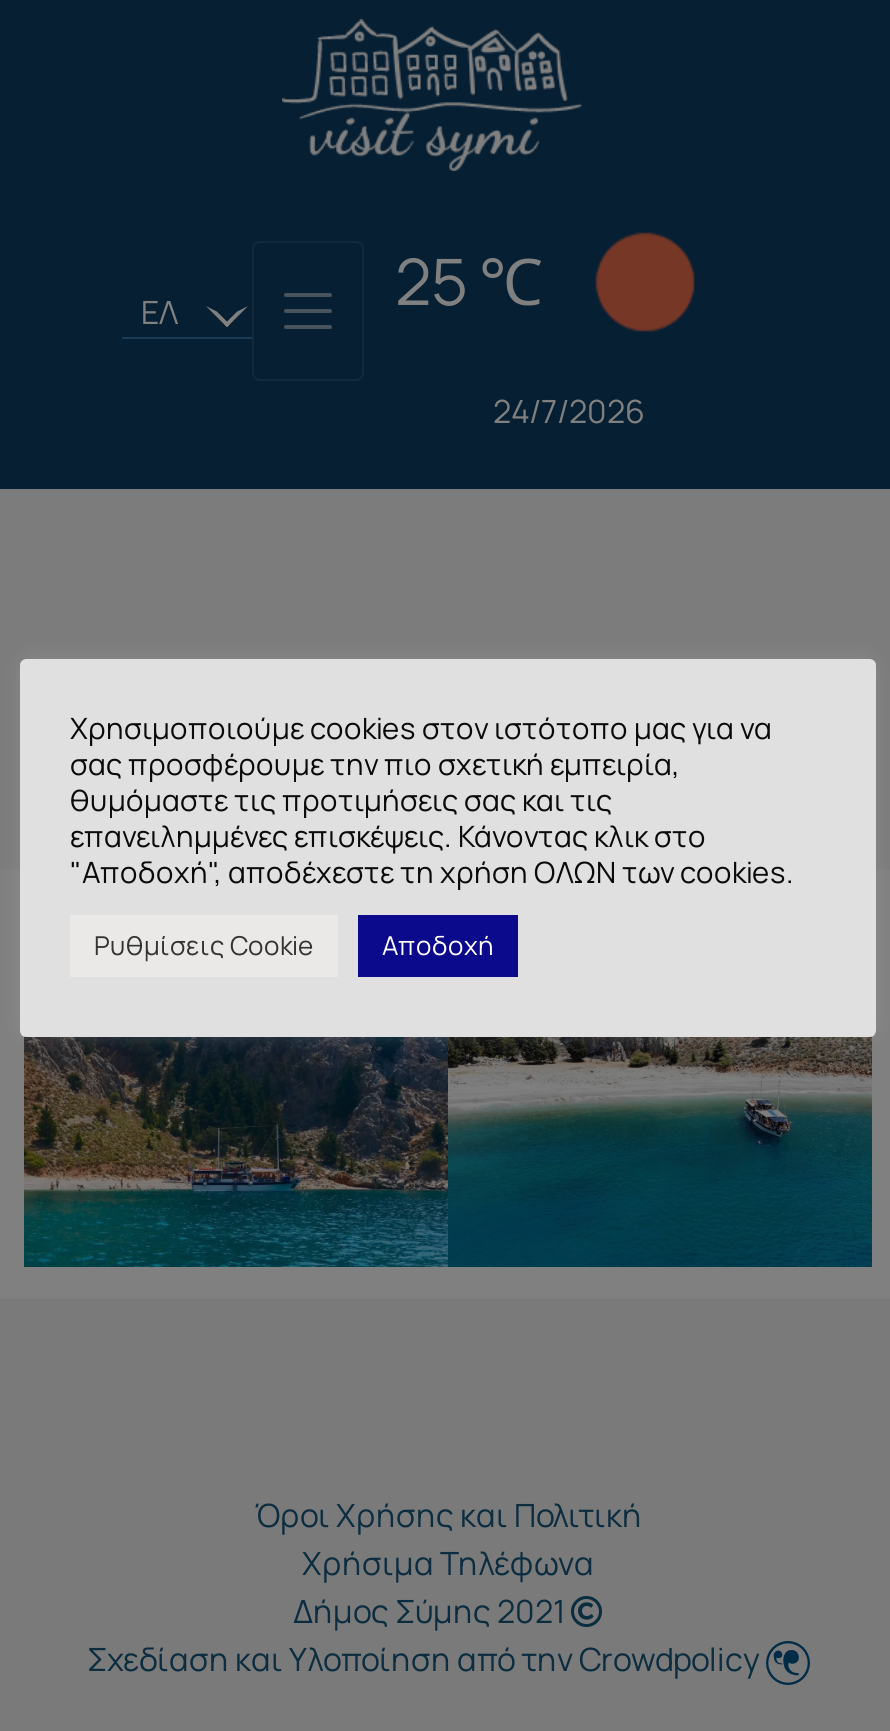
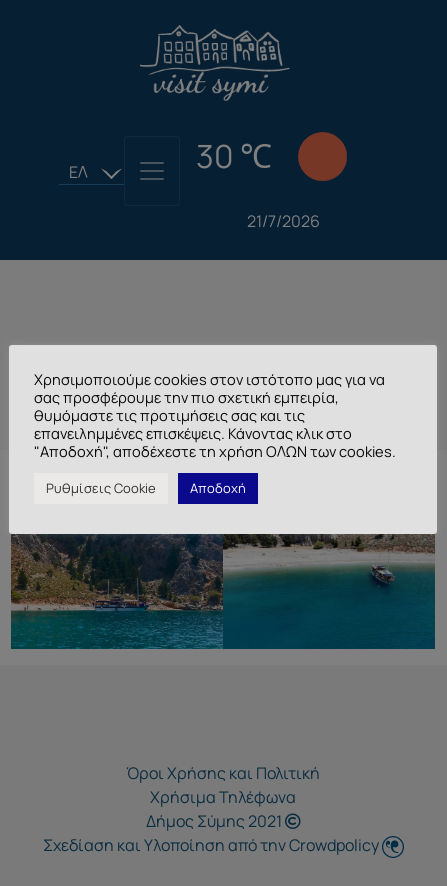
[395,236,543,324] 25 ℃ -> [195,134,271,178] 30 ℃
[493,389,645,433] 24/7/2026 -> [247,210,320,232] 21/7/2026

